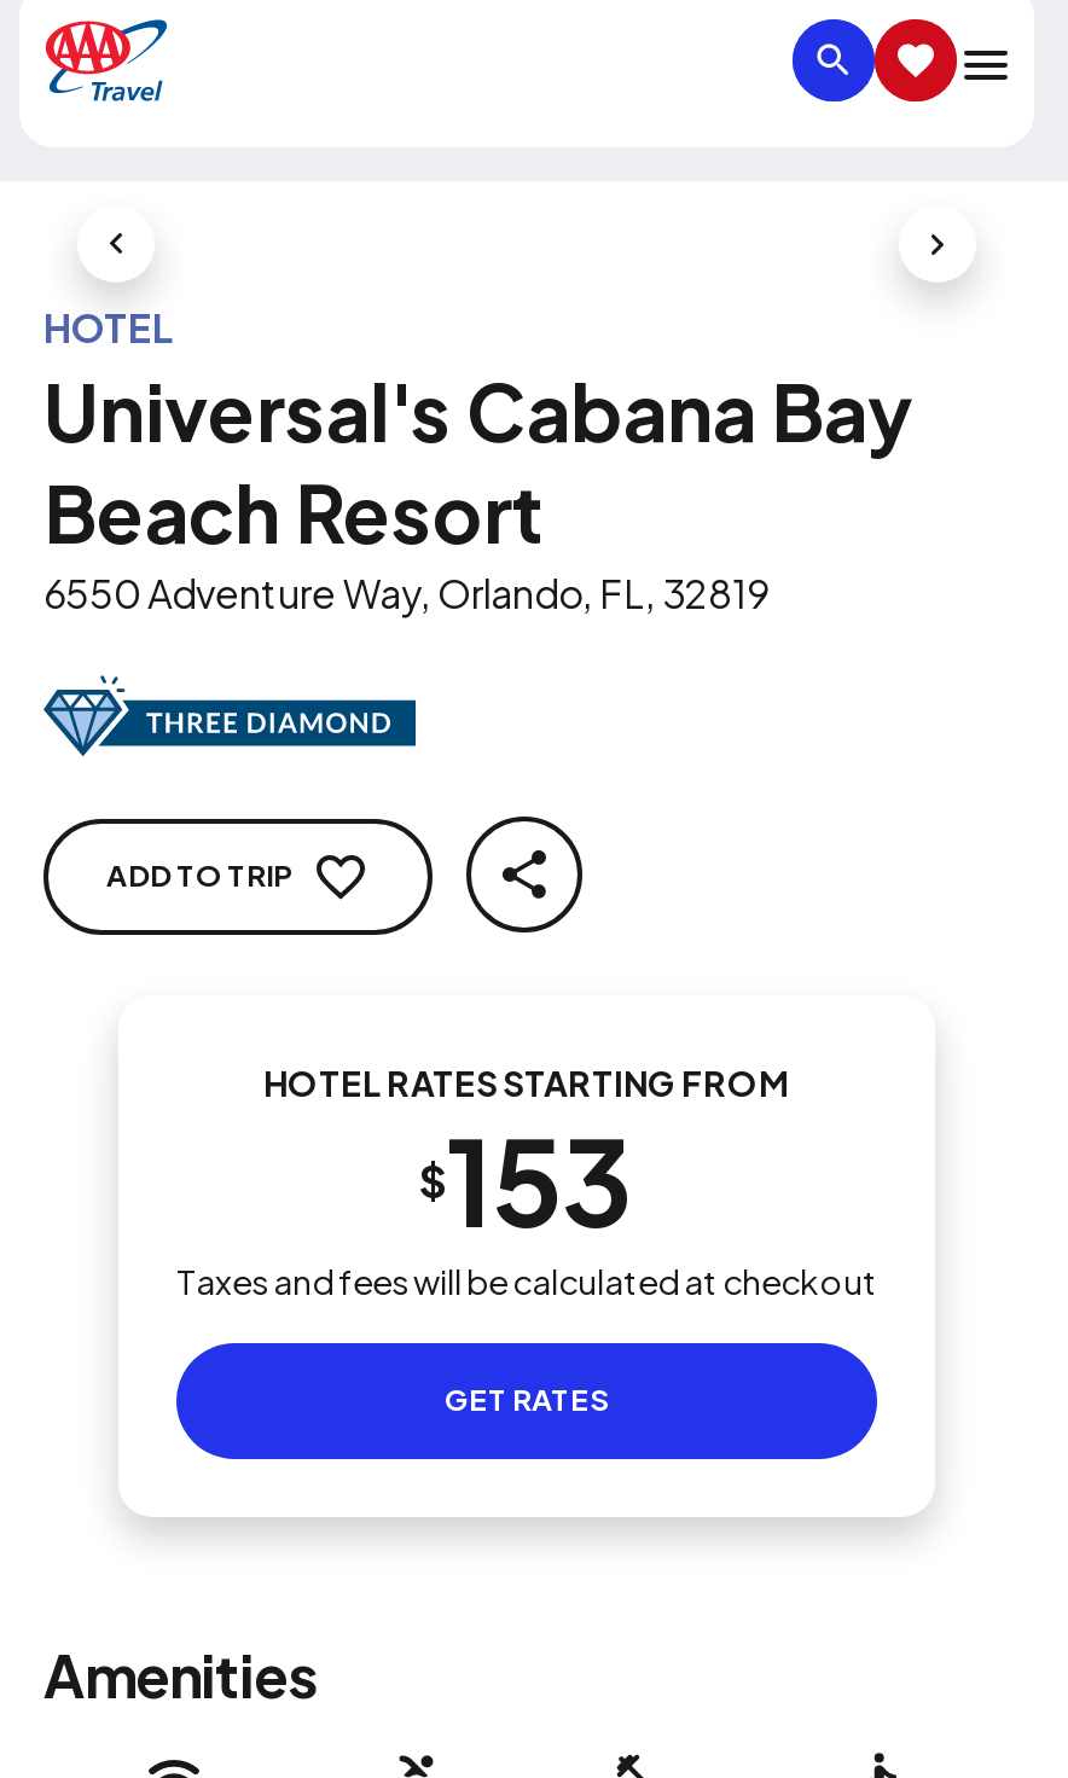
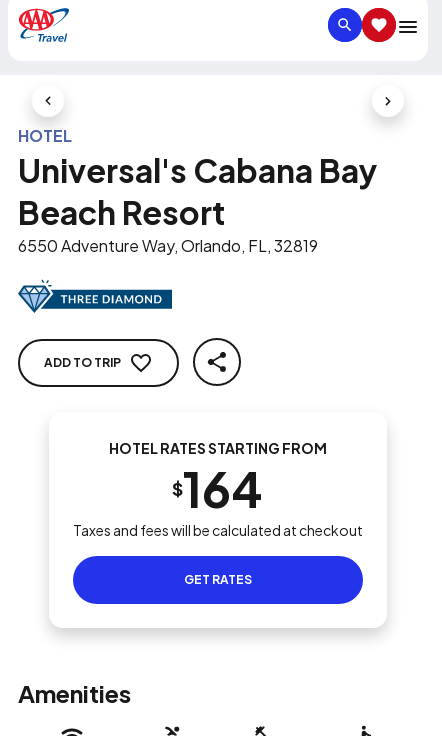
[419,1106,634,1254] $153 -> [172,458,263,519] $164

